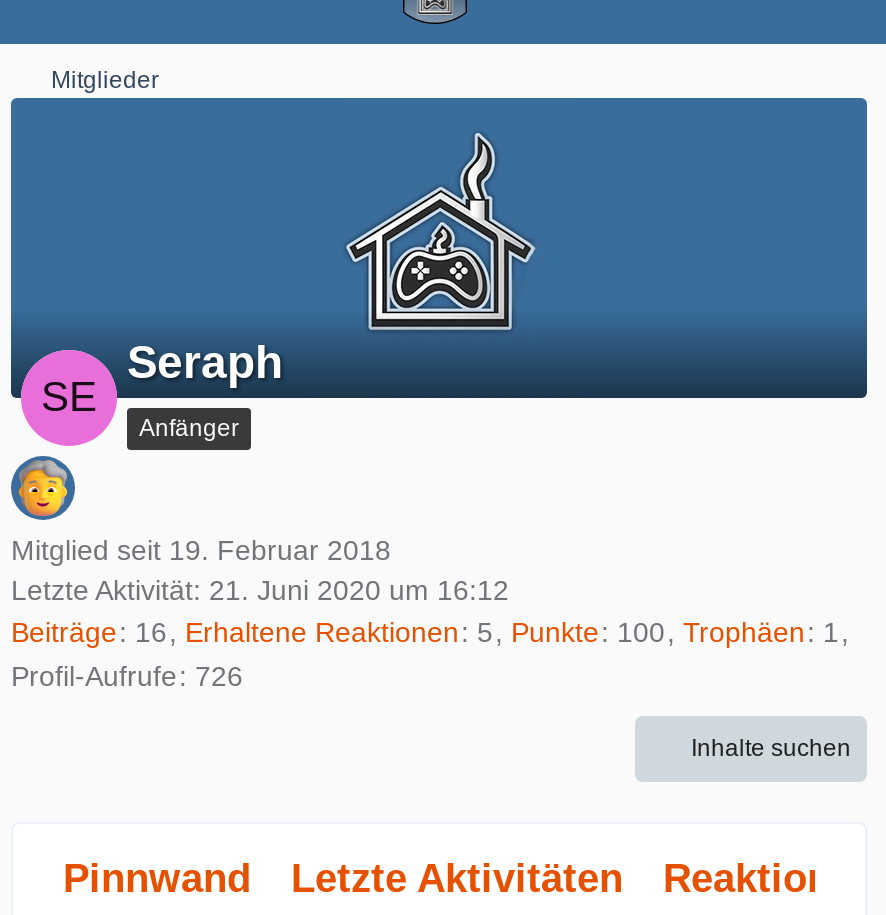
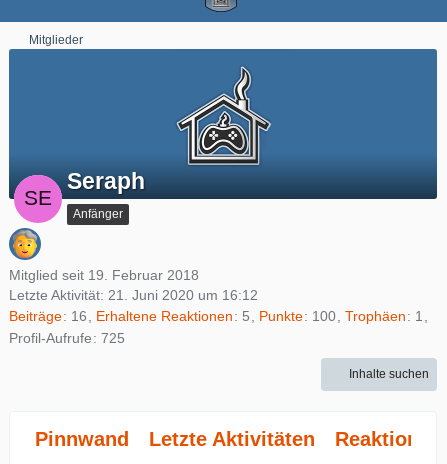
[11,659,243,691] Profil-Aufrufe 726 -> [9,330,125,346] Profil-Aufrufe 725

